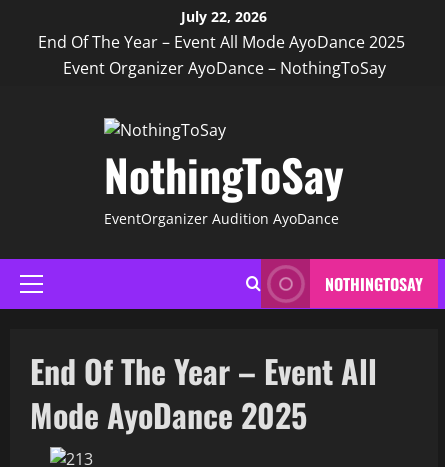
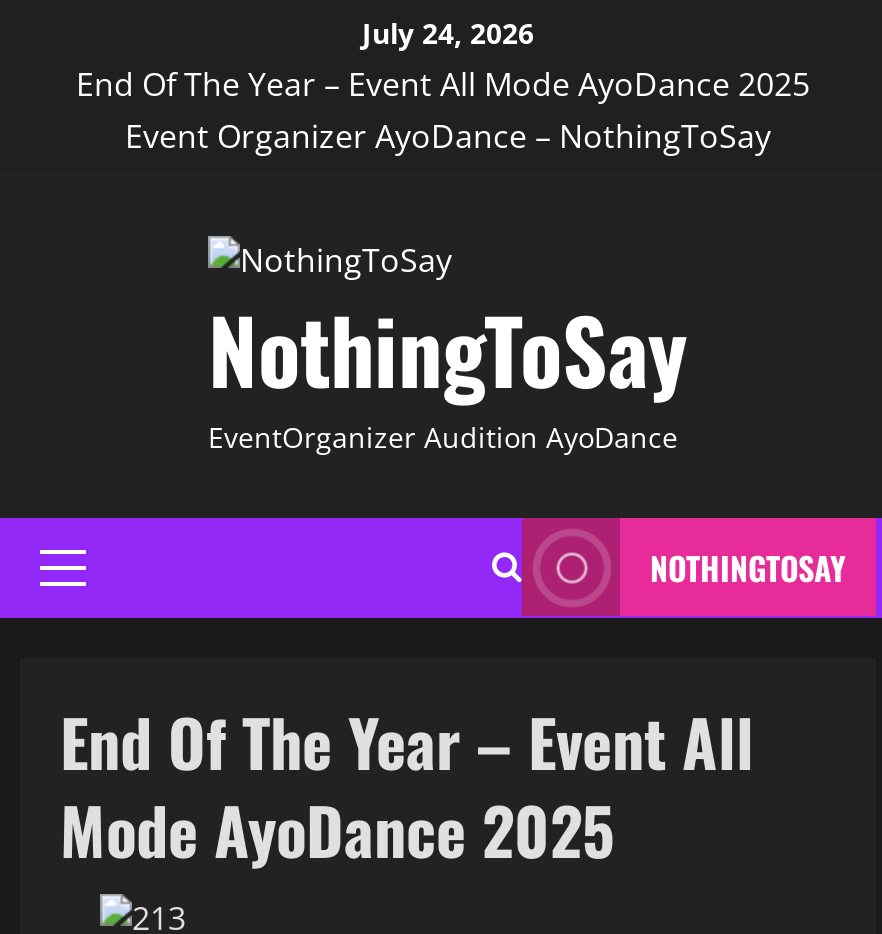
[181,7,267,26] July 22, 2026 -> [362,14,534,52] July 24, 2026

